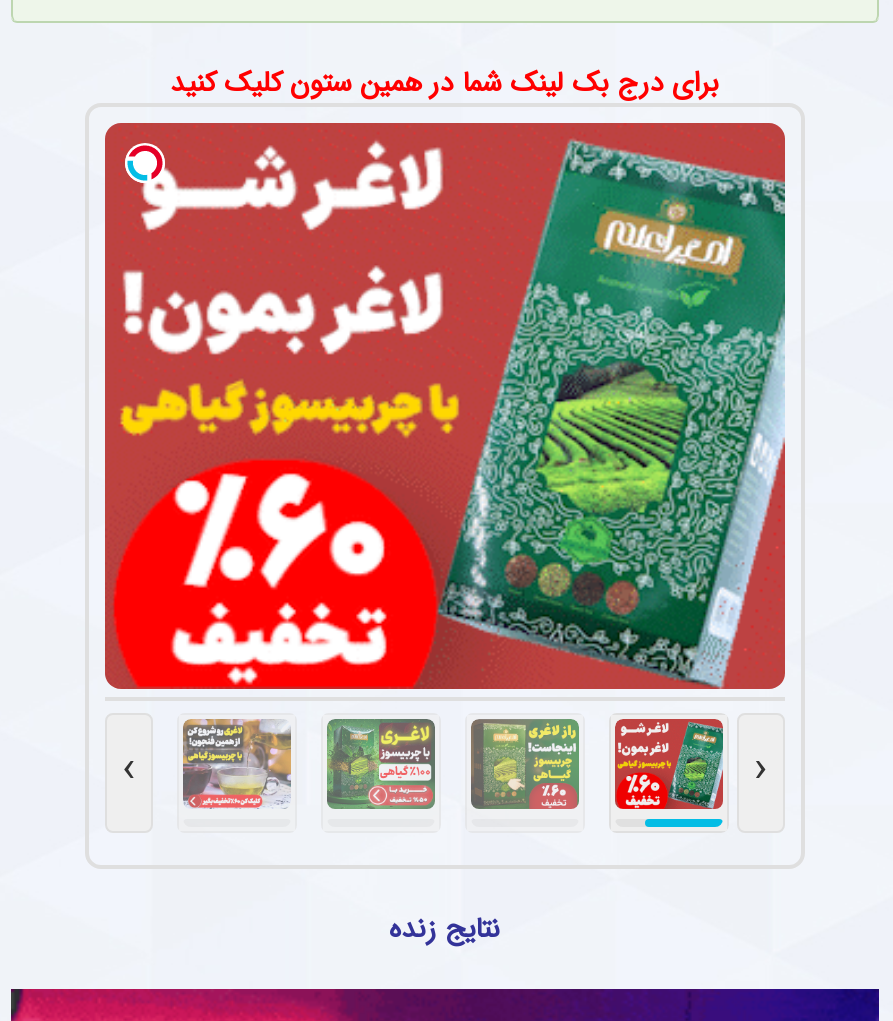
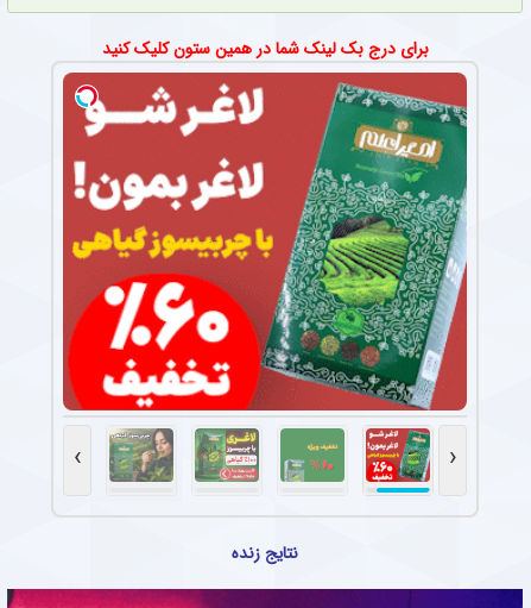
[183,719,293,809] [image] -> [109,428,175,483] [image]
[471,721,579,811] [image] -> [280,430,344,483] [image]

